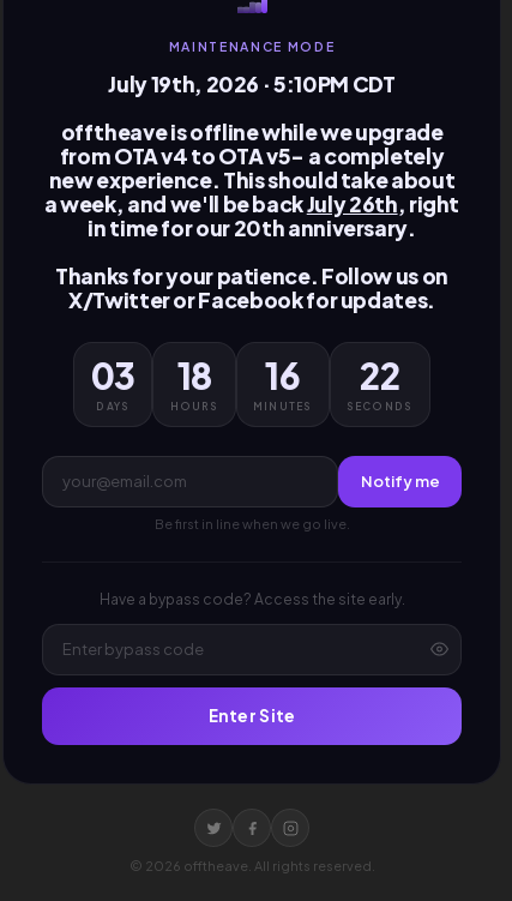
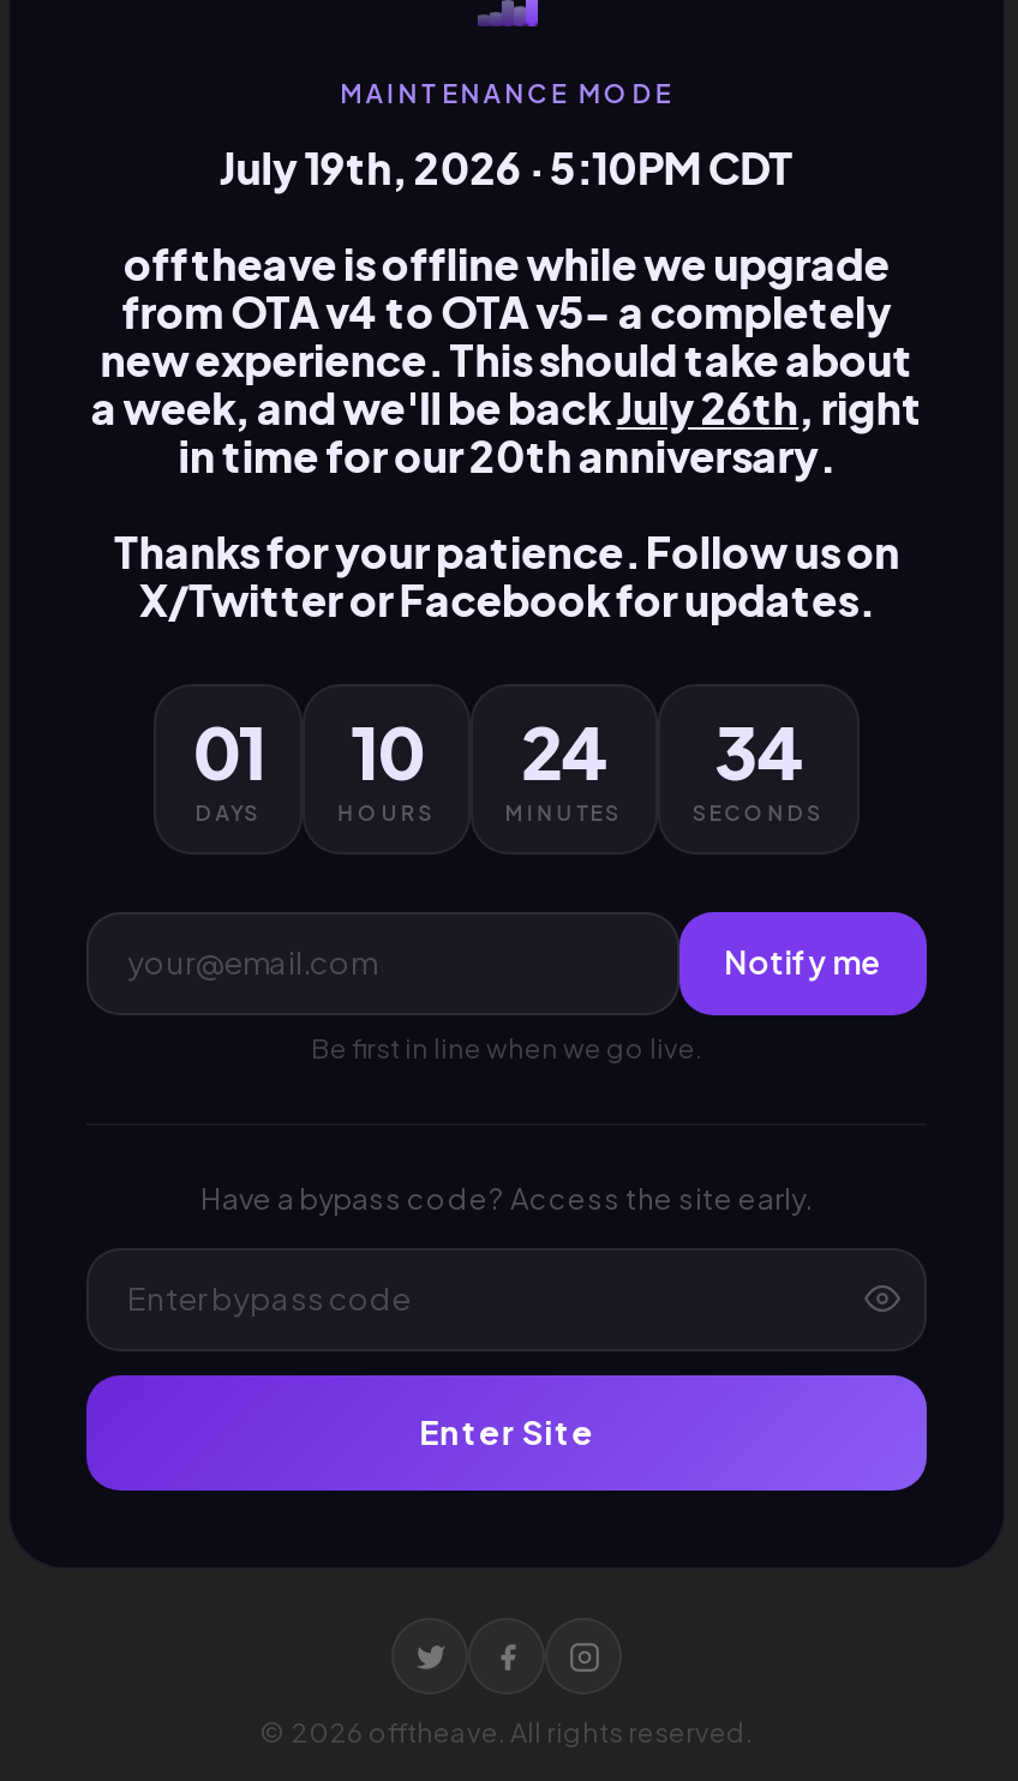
[91,353,135,398] 03 -> [192,706,265,797] 01
[177,353,211,398] 18 -> [350,706,423,797] 10
[266,353,299,398] 16 -> [522,706,606,797] 24
[360,353,399,398] 22 -> [715,706,802,797] 34

